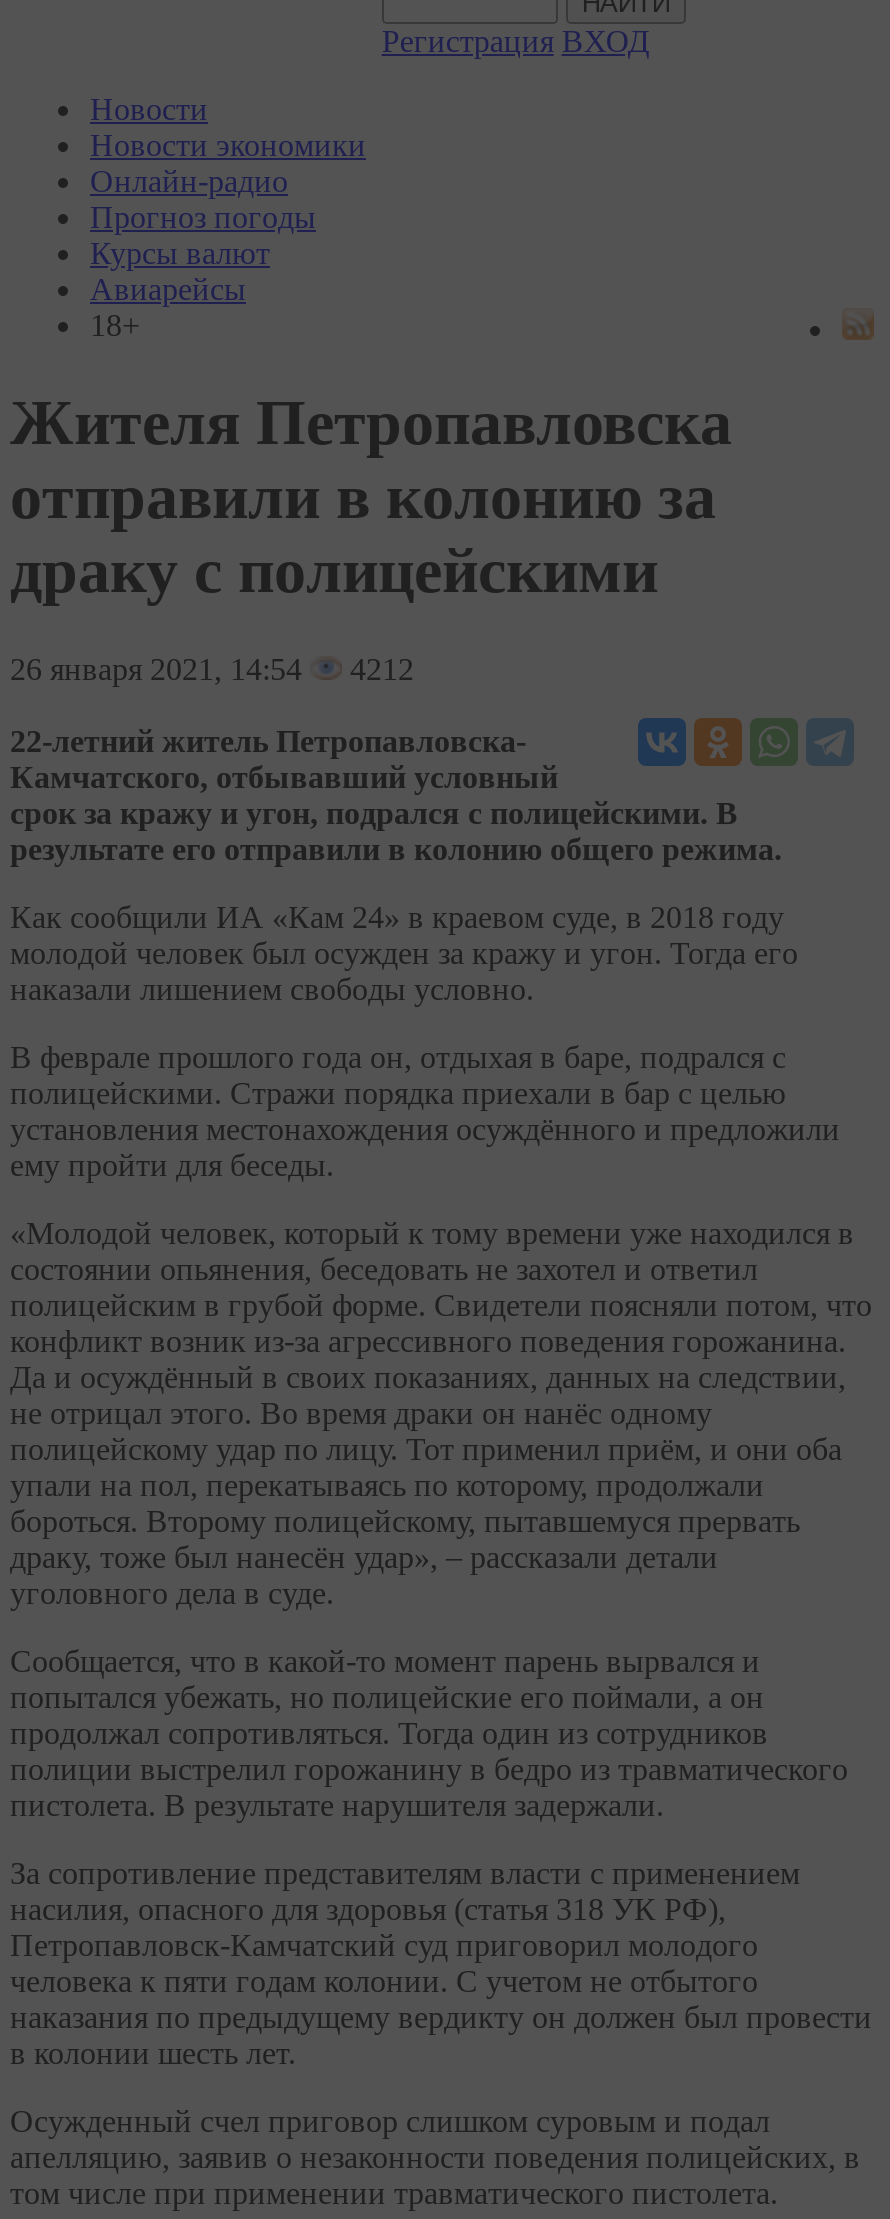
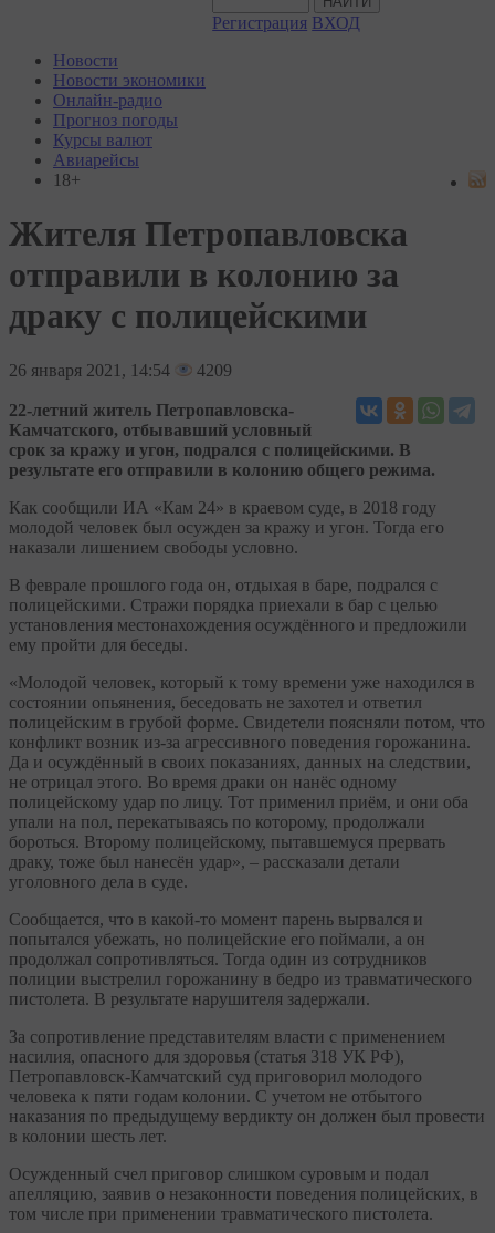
[10,652,414,686] 26 января 2021, 14:54 4212 -> [9,361,232,380] 26 января 2021, 14:54 4209

